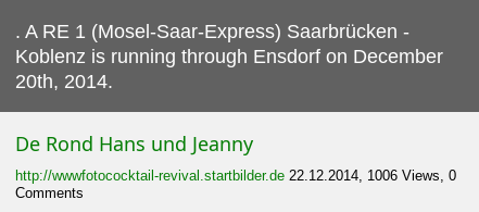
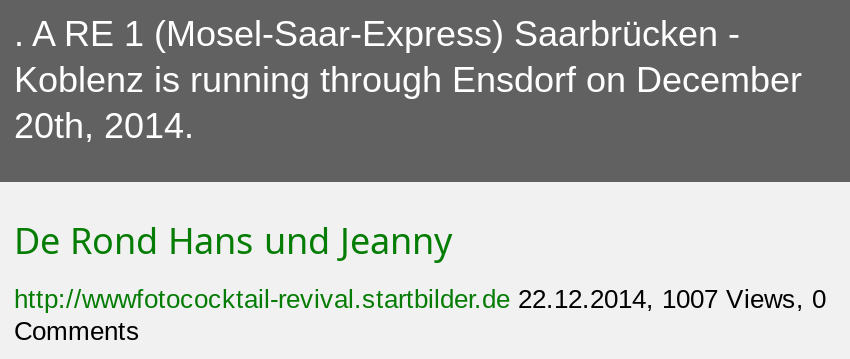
[15,168,456,184] http://wwwfotococktail-revival.startbilder.de 22.12.2014, 1006 Views, 0 -> [14,284,826,314] http://wwwfotococktail-revival.startbilder.de 22.12.2014, 1007 Views, 0

